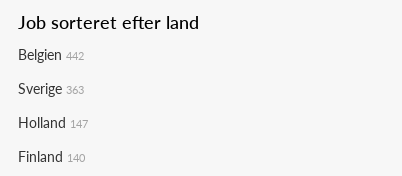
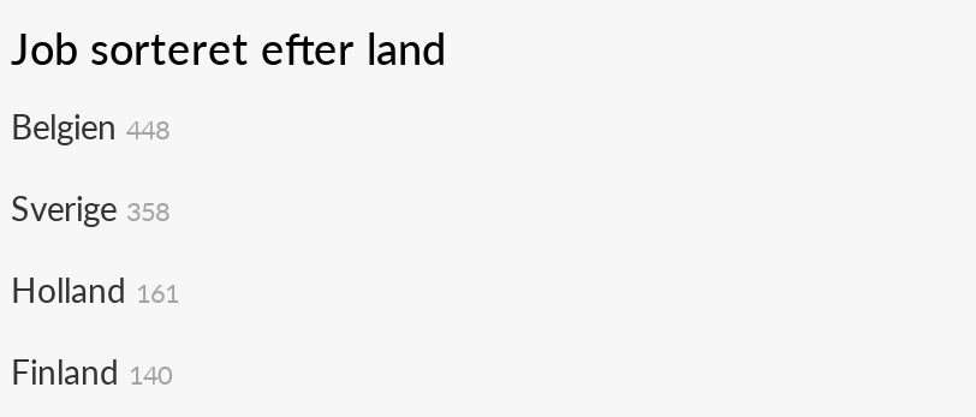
[18,44,84,64] Belgien 442 -> [11,101,169,149] Belgien 448
[18,78,84,98] Sverige 363 -> [11,183,169,231] Sverige 358
[18,112,88,132] Holland 147 -> [11,264,179,312] Holland 161

